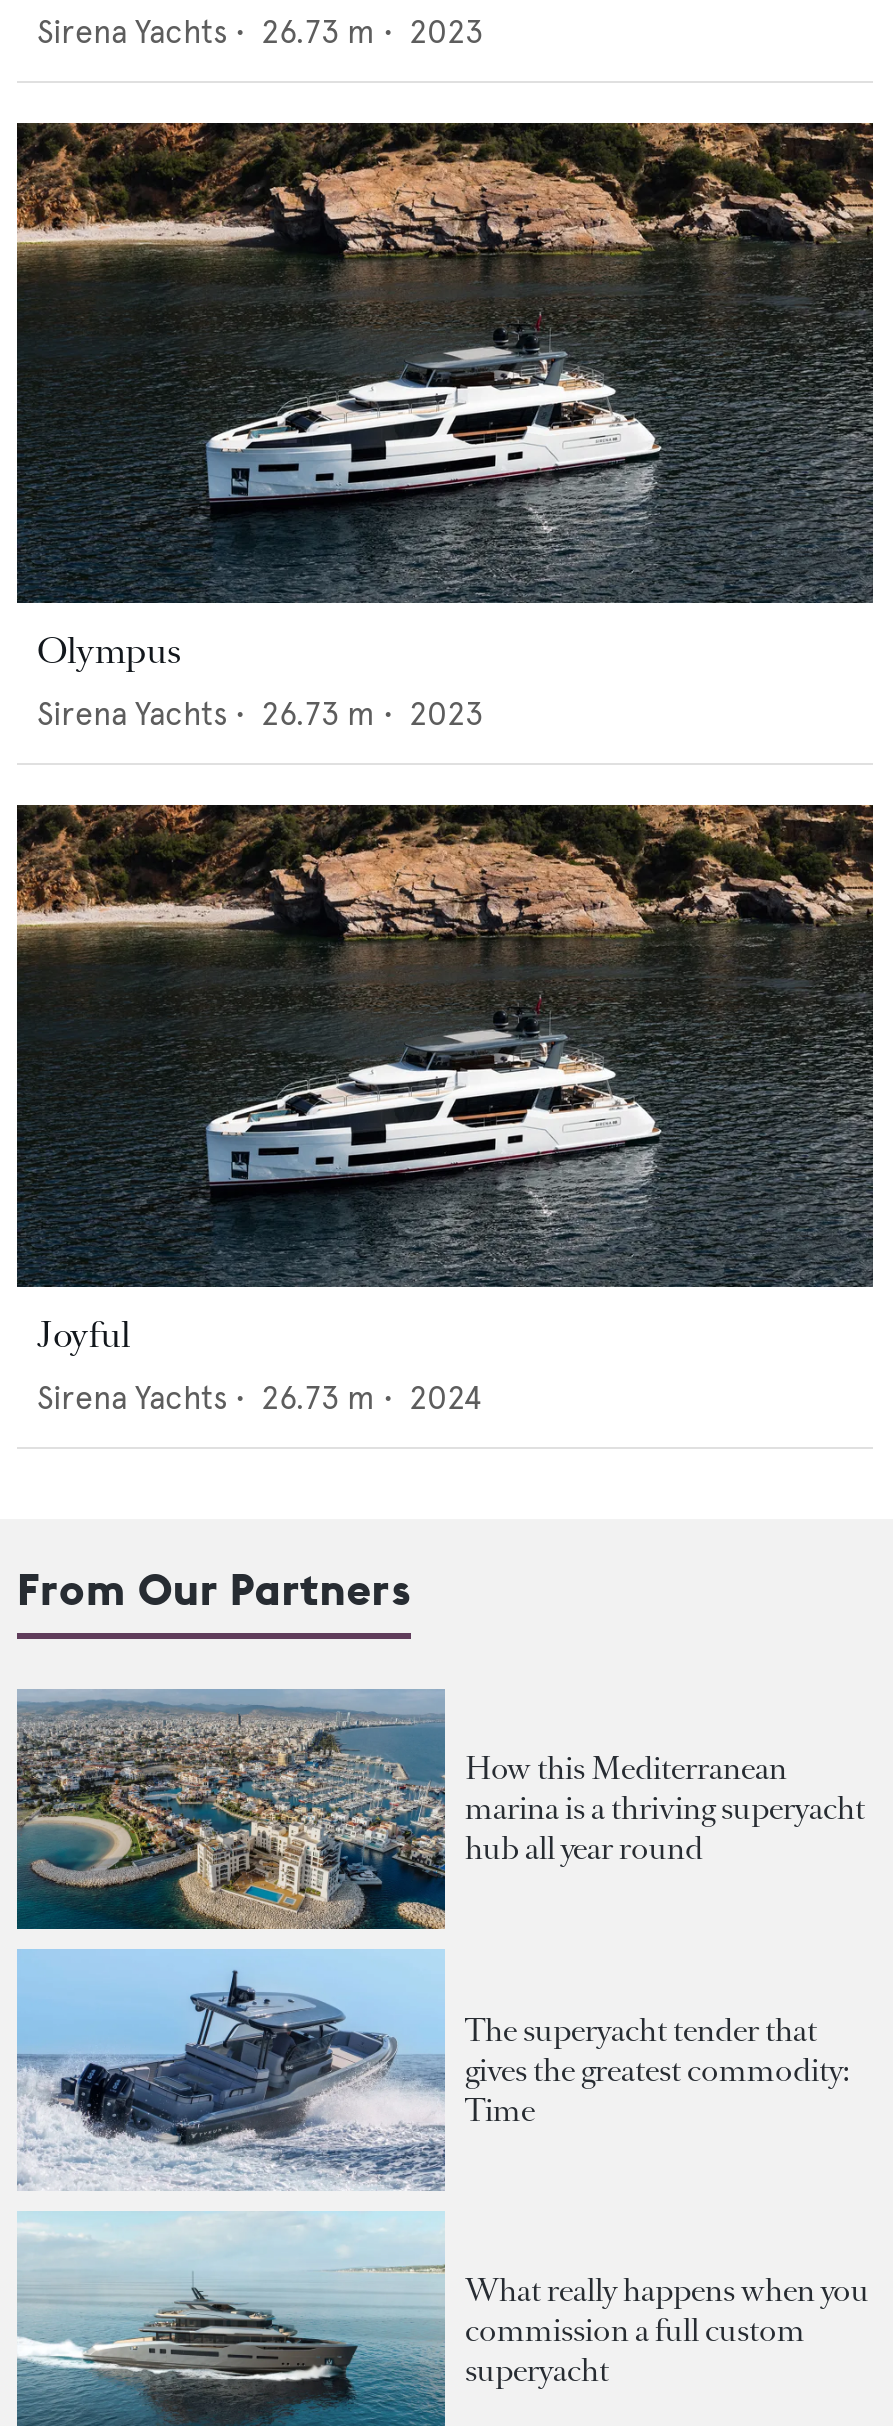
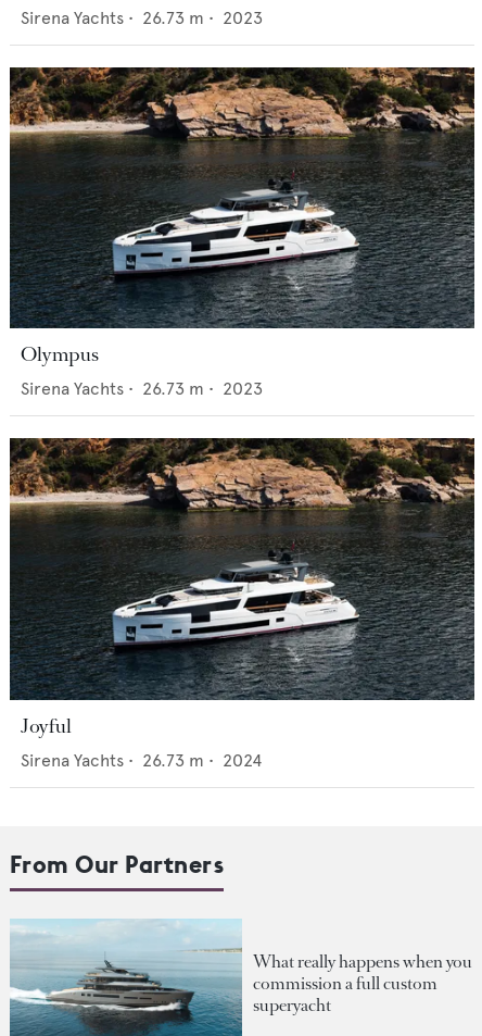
[15,1689,865,1933] [image] | How this Mediterranean | marina is a thriving superyacht | hub all year round -> none
[17,1947,849,2193] [image] | The superyacht tender that | gives the greatest commodity: | Time -> none

